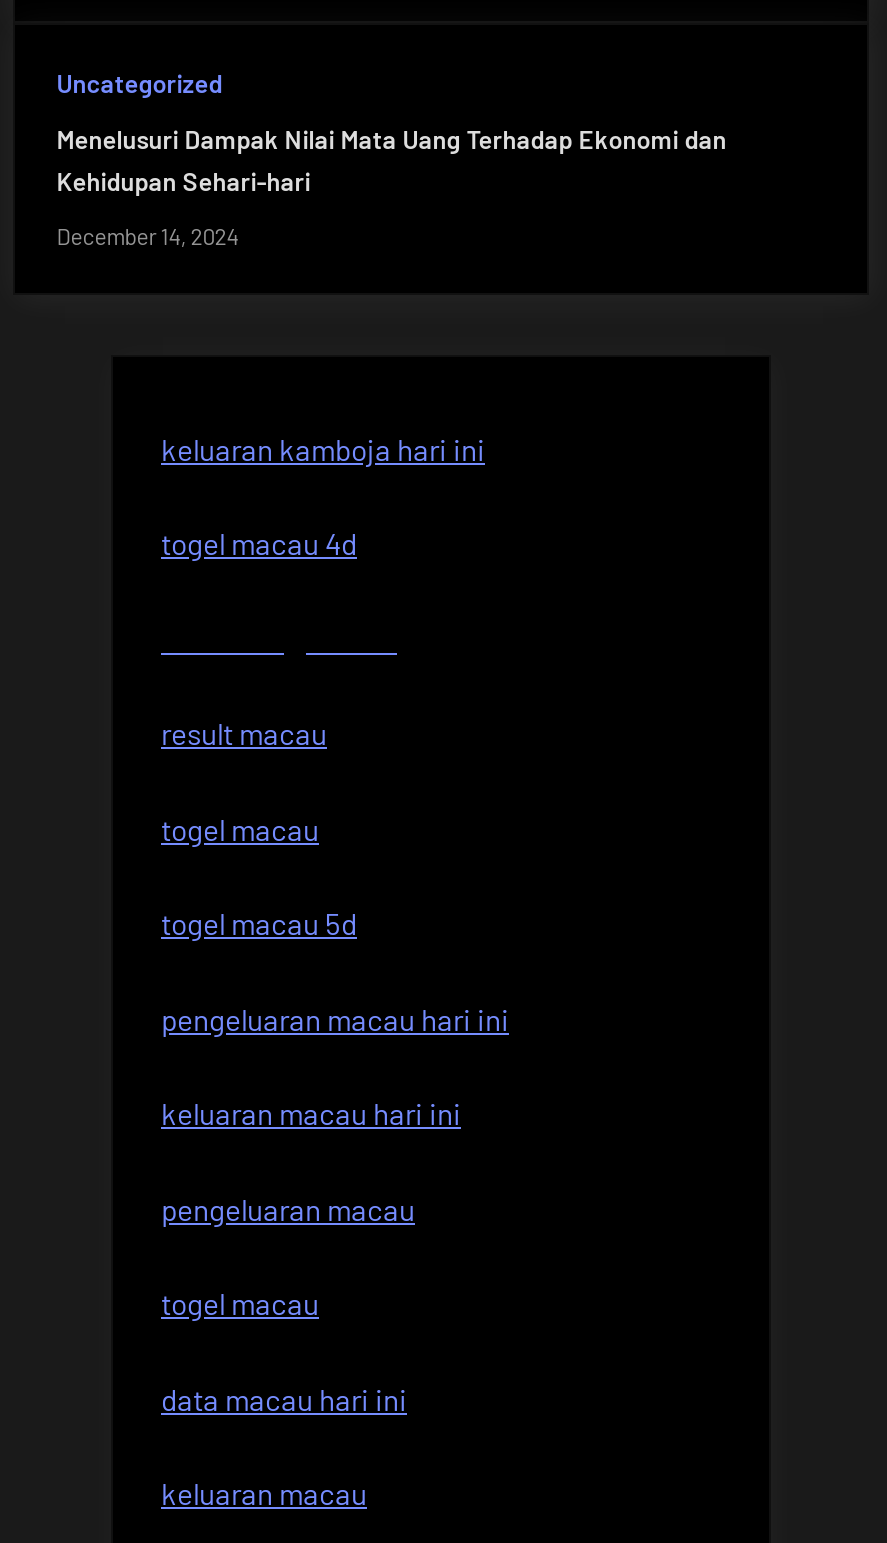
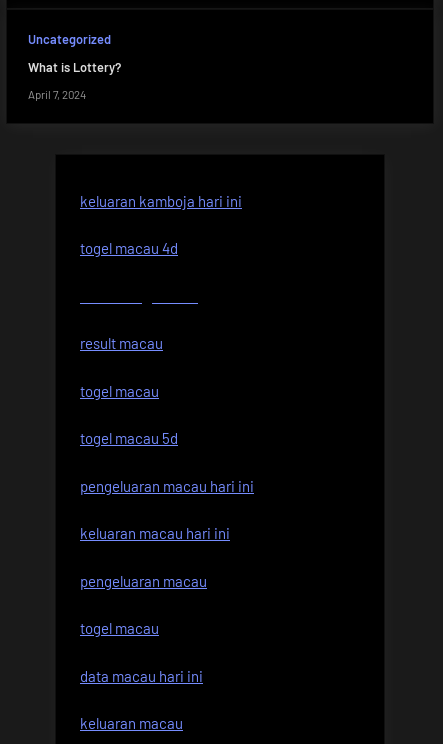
[57,124,727,198] Menelusuri Dampak Nilai Mata Uang Terhadap Ekonomi dan | Kehidupan Sehari-hari -> [28,59,121,75] What is Lottery?
[57,223,239,249] December 14, 2024 -> [28,88,86,101] April 7, 2024

